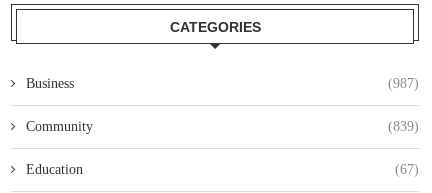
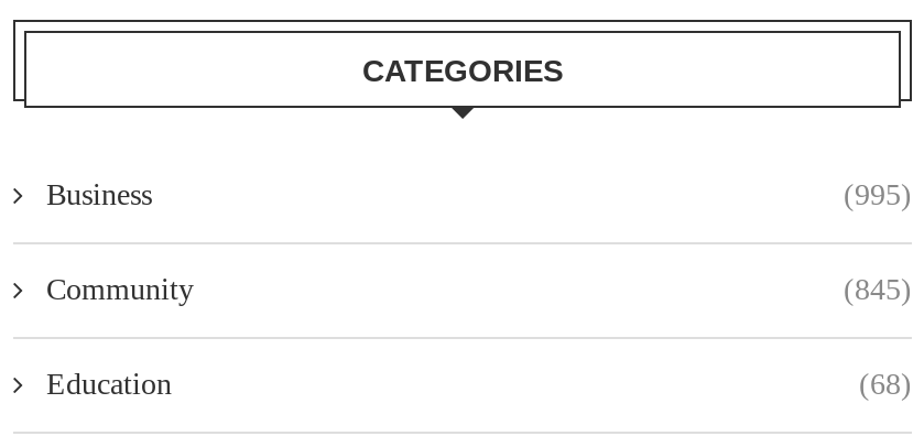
[388,76,419,91] (987) -> [844,179,912,212] (995)
[388,119,419,134] (839) -> [844,274,912,307] (845)
[395,162,419,177] (67) -> [859,368,912,401] (68)

